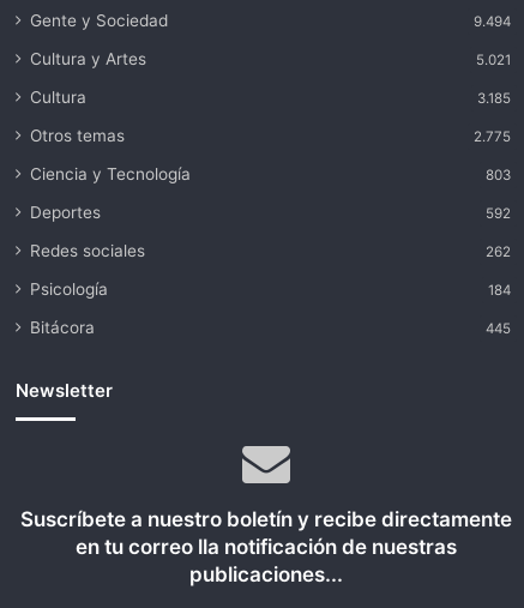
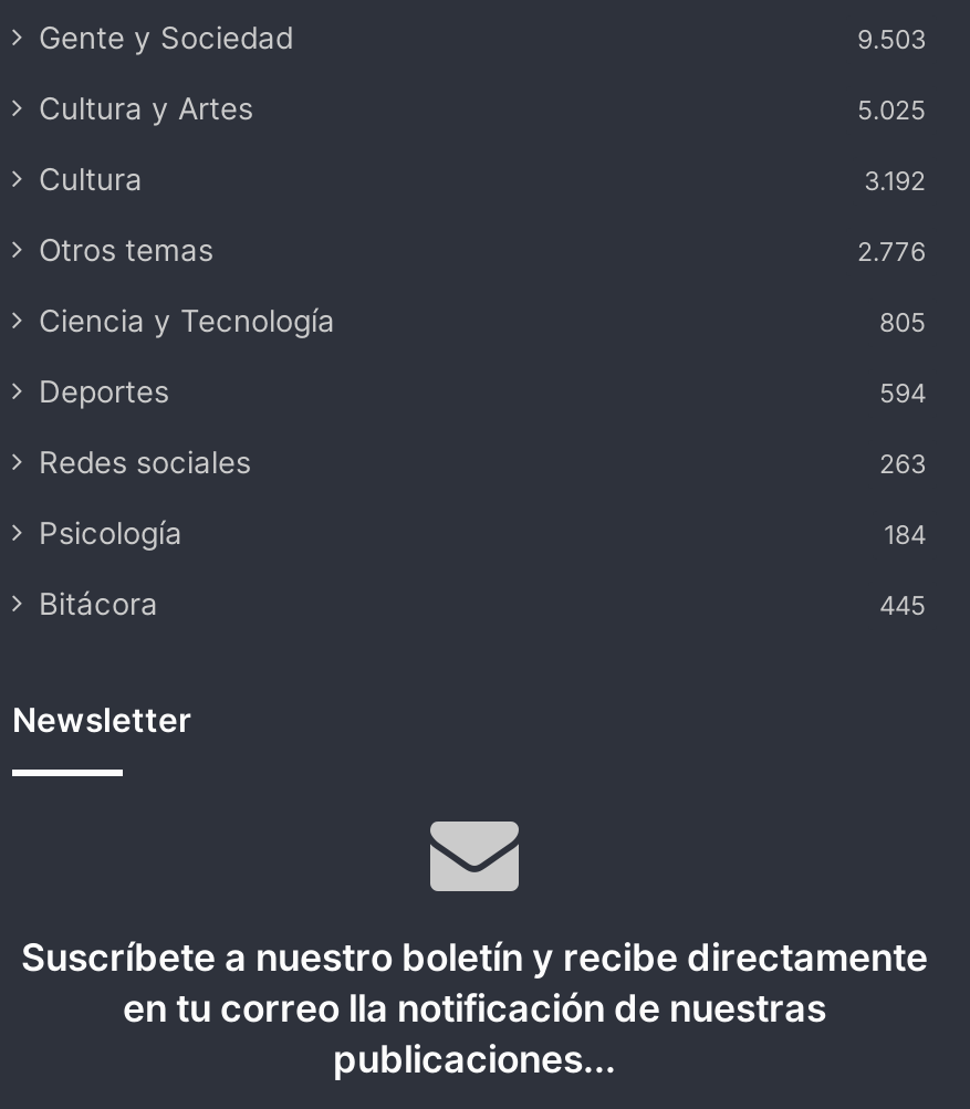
[474,13,511,30] 9.494 -> [857,24,926,55] 9.503
[476,52,511,68] 5.021 -> [857,95,926,126] 5.025
[477,90,511,107] 3.185 -> [864,166,926,197] 3.192
[474,128,511,145] 2.775 -> [857,237,926,268] 2.776
[486,167,511,183] 803 -> [879,307,926,338] 805
[486,205,511,222] 592 -> [879,378,926,409] 594
[486,243,511,260] 262 -> [879,449,926,480] 263

